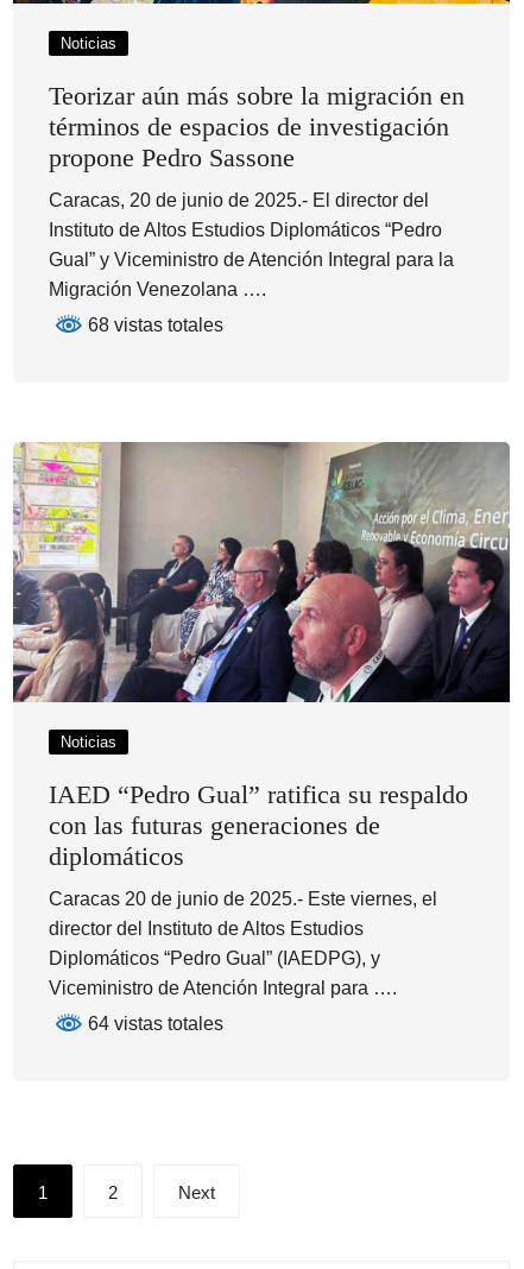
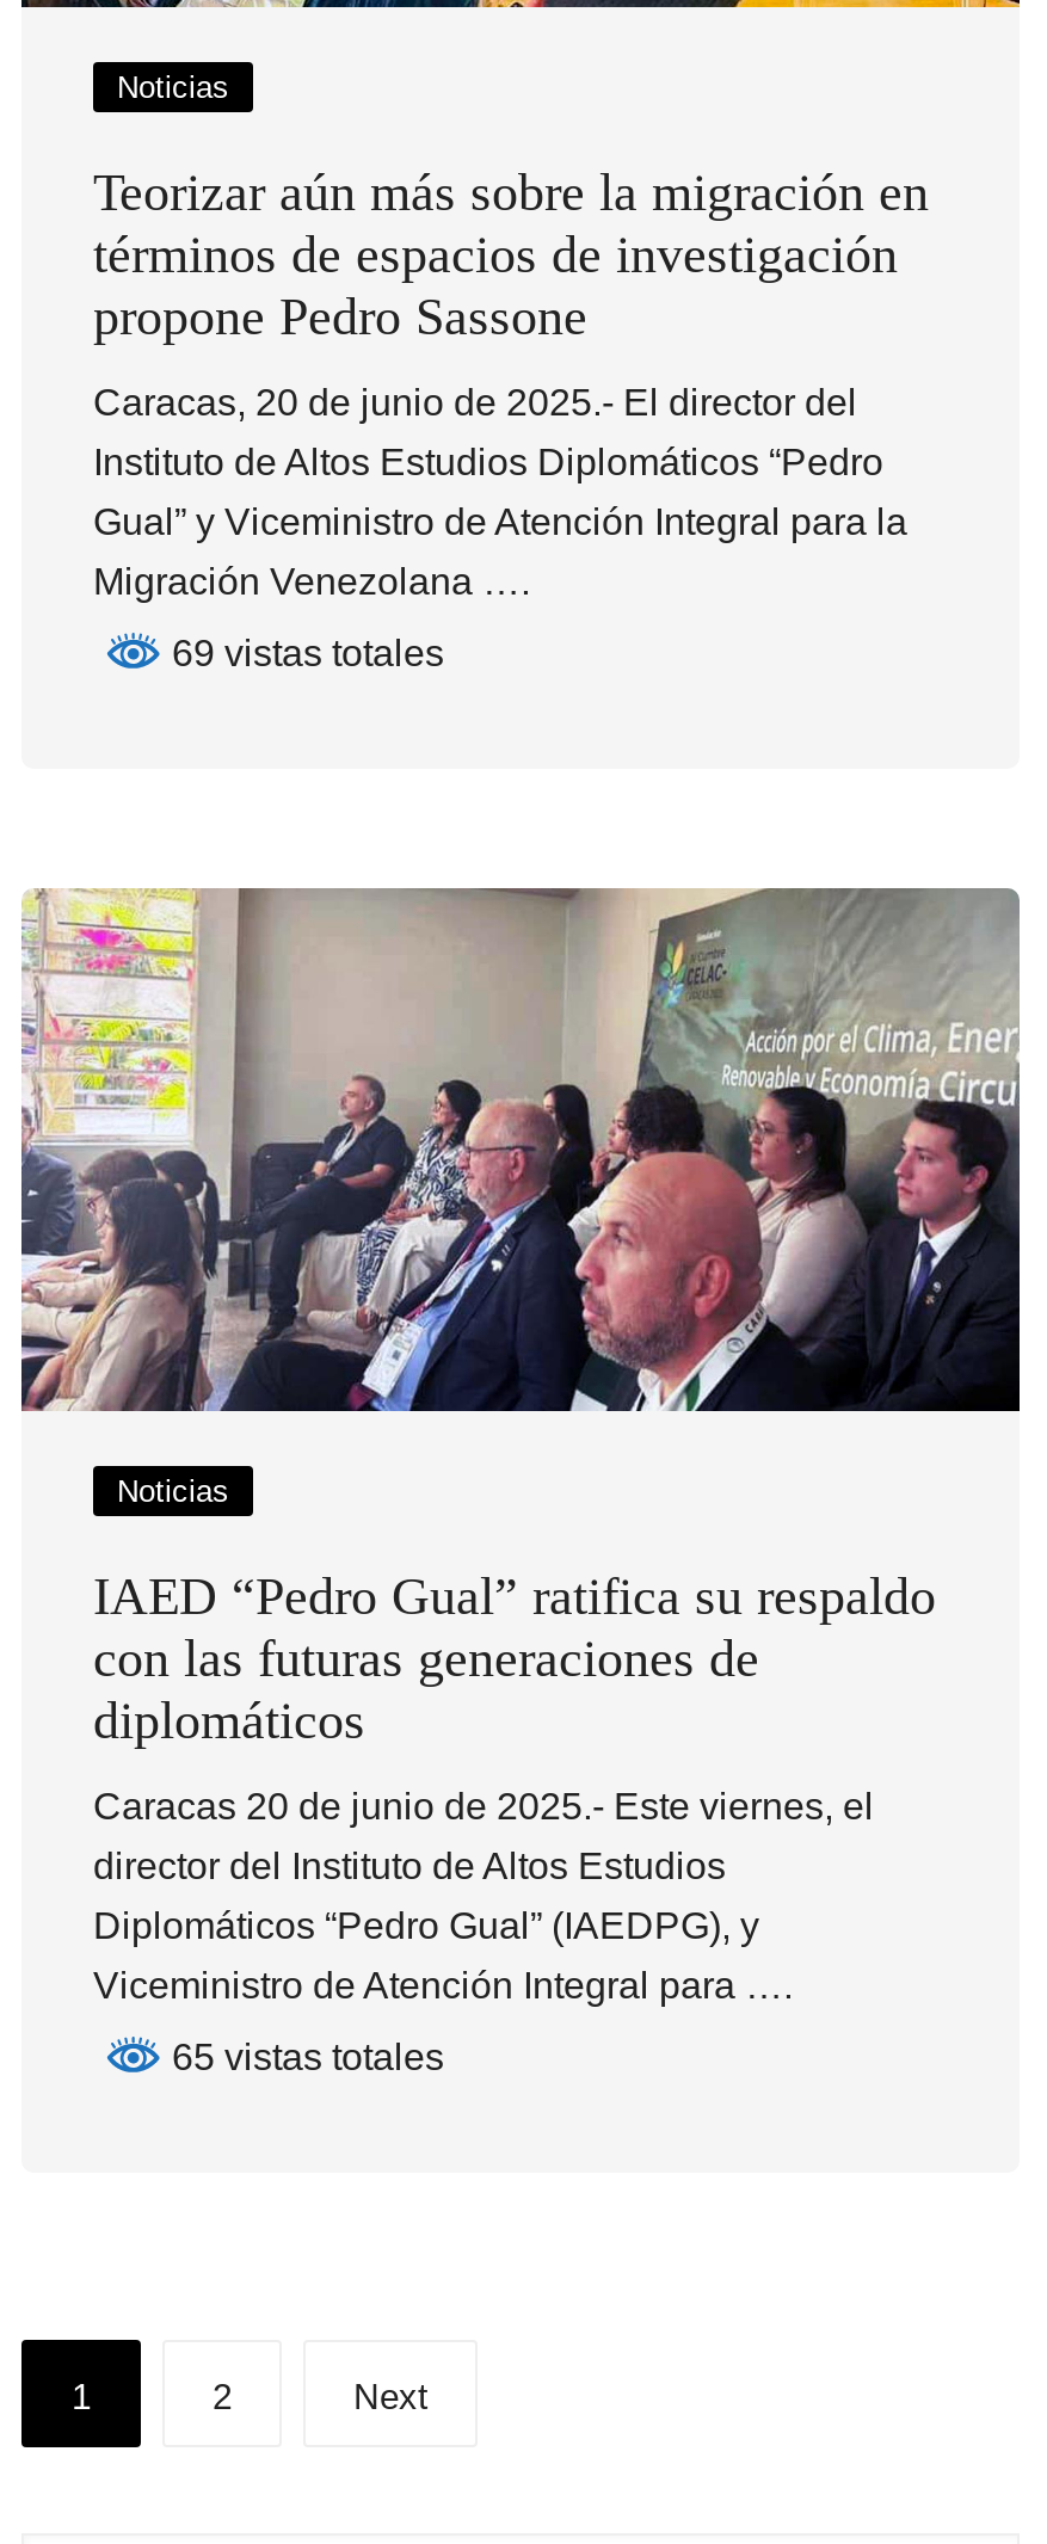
[83,315,223,335] 68 vistas totales -> [162,632,444,673] 69 vistas totales
[83,1013,223,1034] 64 vistas totales -> [162,2036,444,2077] 65 vistas totales

